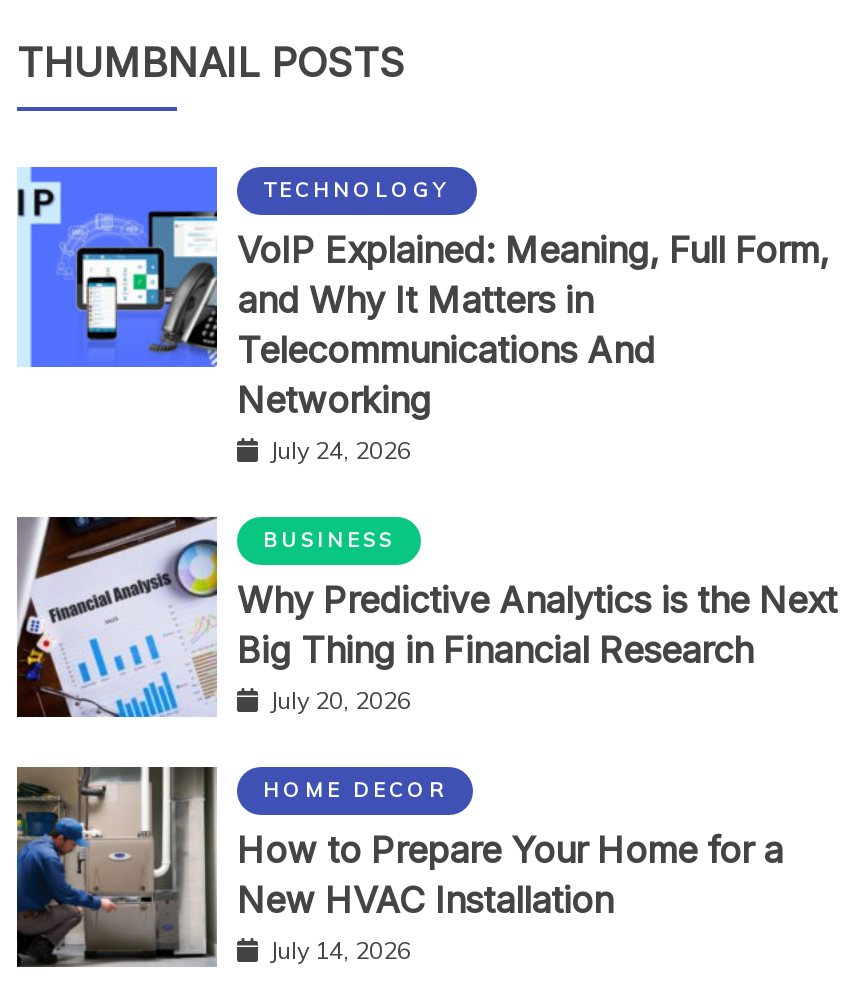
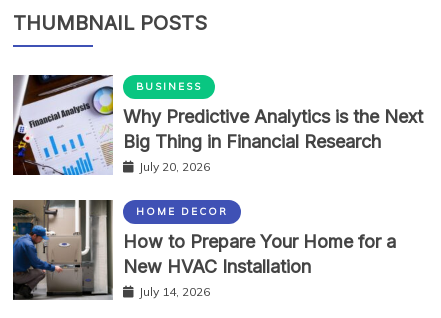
[17,165,829,466] [image] | TECHNOLOGY | VoIP Explained: Meaning, Full Form, | and Why It Matters in | Telecommunications And | Networking | July 24, 2026 -> none

